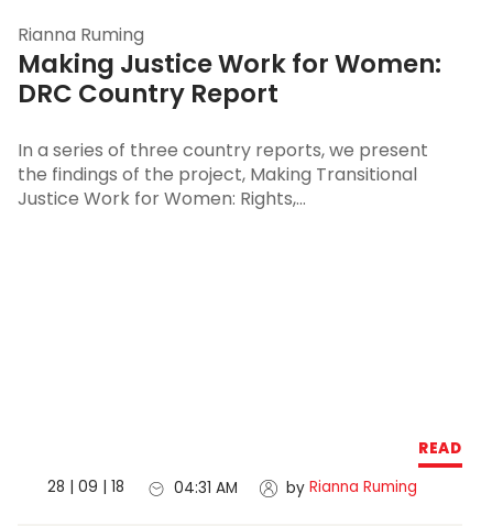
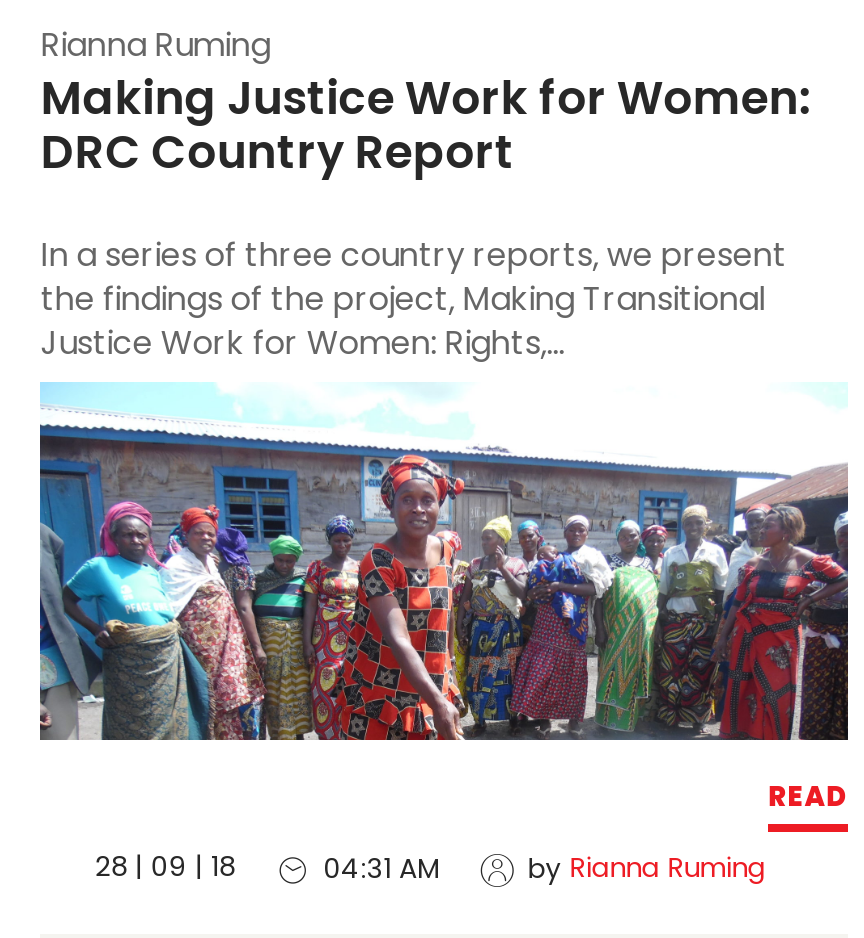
none -> [38,382,850,742] [image]

